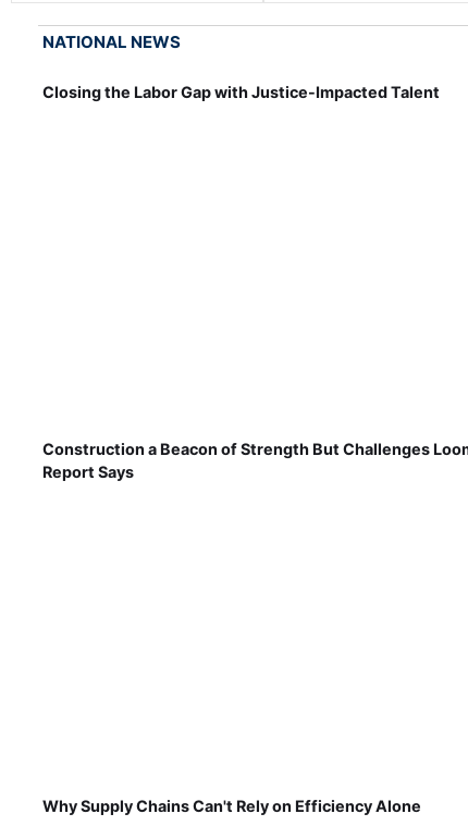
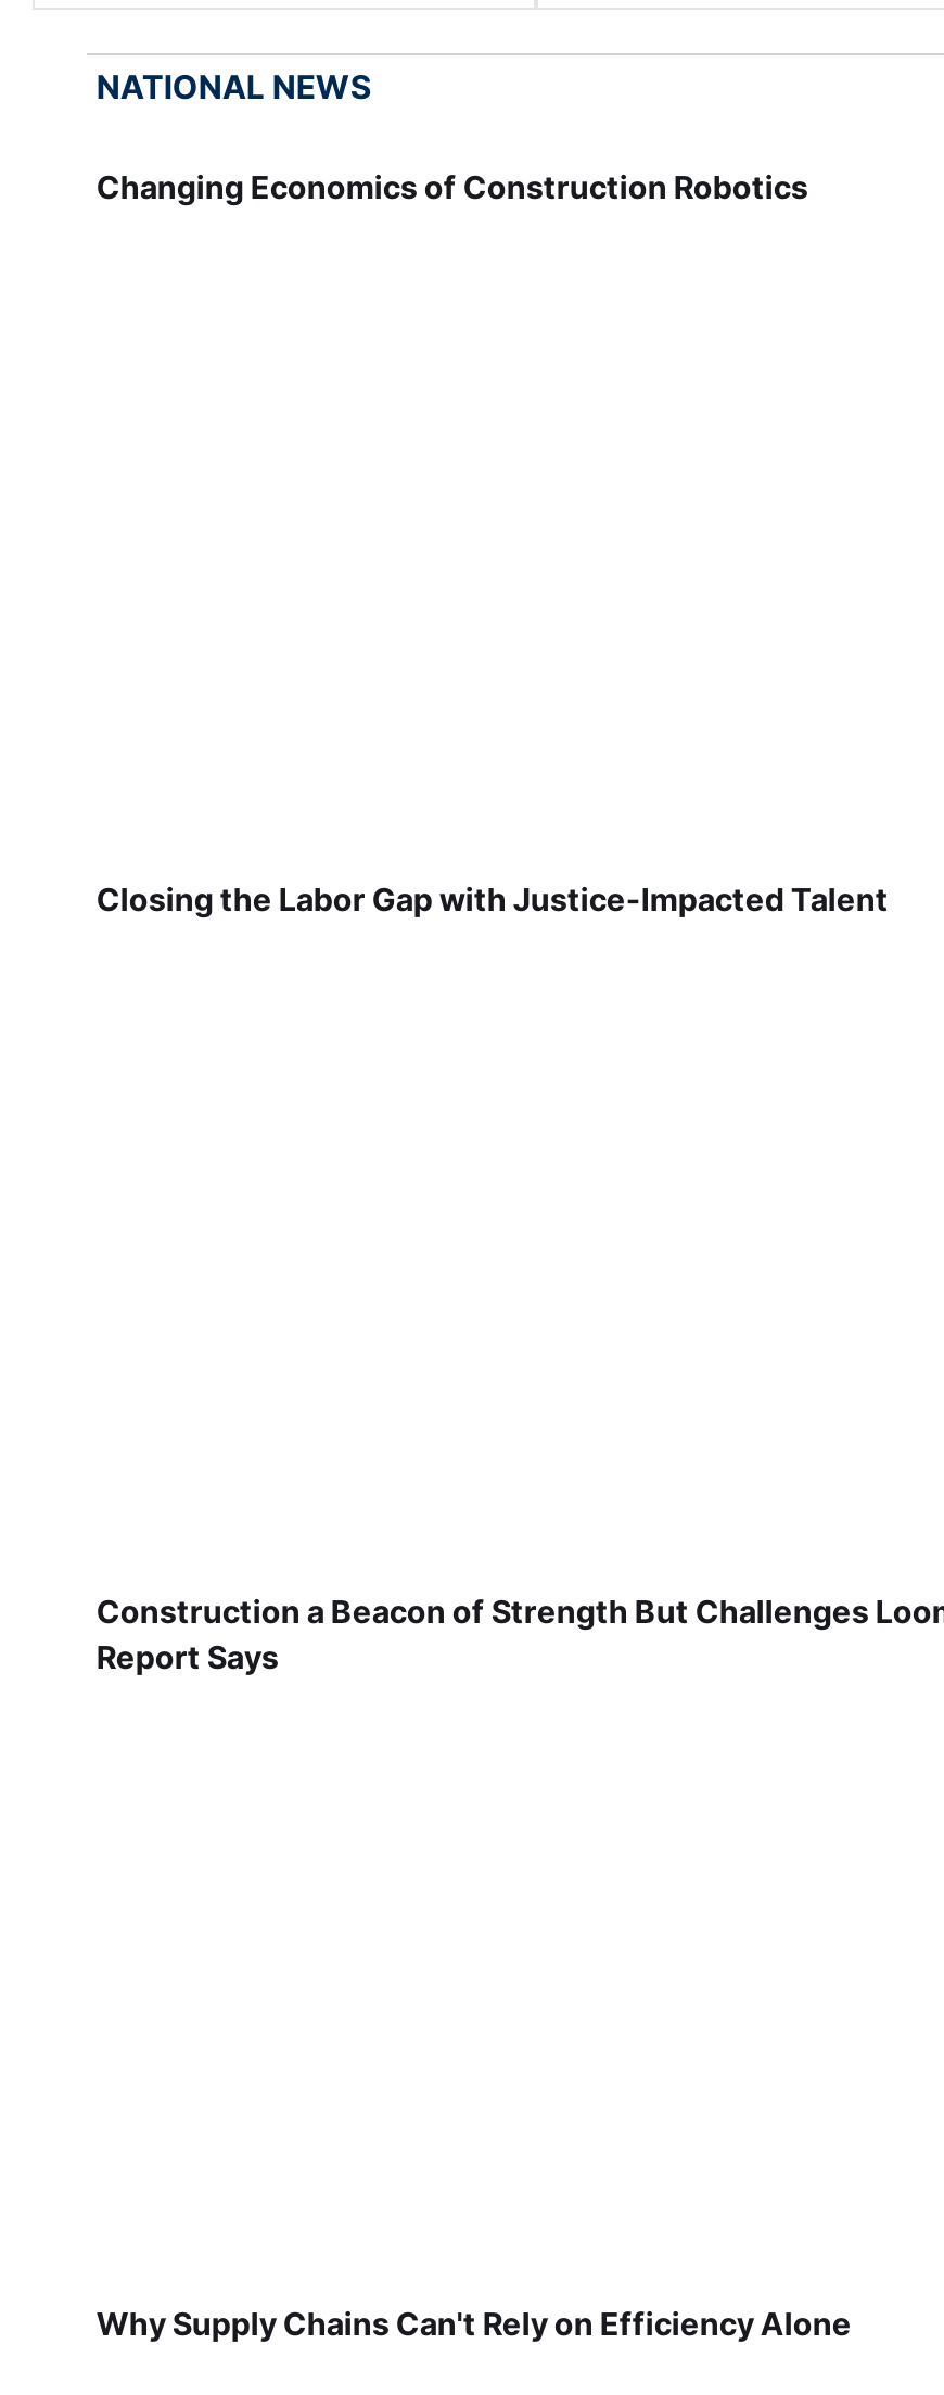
none -> [96,167,808,204] Changing Economics of Construction Robotics

